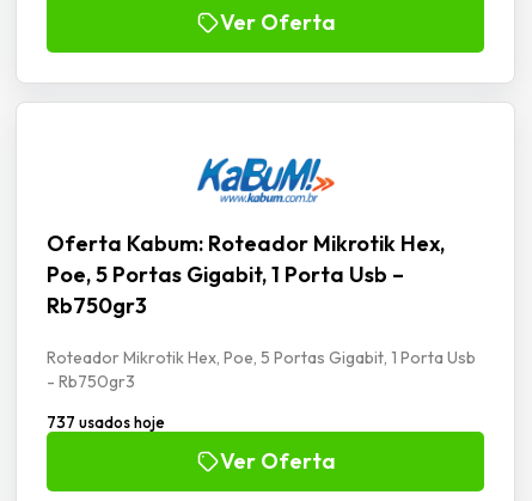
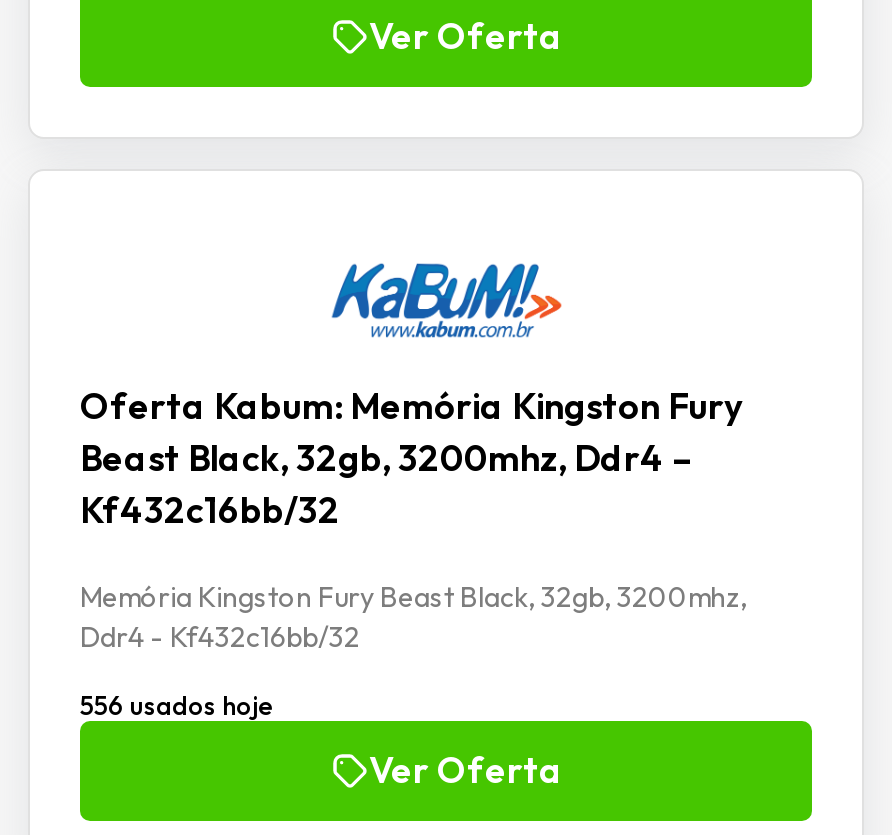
[47,229,445,319] Oferta Kabum: Roteador Mikrotik Hex, | Poe, 5 Portas Gigabit, 1 Porta Usb – | Rb750gr3 -> [80,382,742,532] Oferta Kabum: Memória Kingston Fury | Beast Black, 32gb, 3200mhz, Ddr4 – | Kf432c16bb/32
[47,346,476,392] Roteador Mikrotik Hex, Poe, 5 Portas Gigabit, 1 Porta Usb | - Rb750gr3 -> [80,578,746,654] Memória Kingston Fury Beast Black, 32gb, 3200mhz, | Ddr4 - Kf432c16bb/32
[47,412,165,431] 737 usados hoje -> [80,688,274,720] 556 usados hoje

